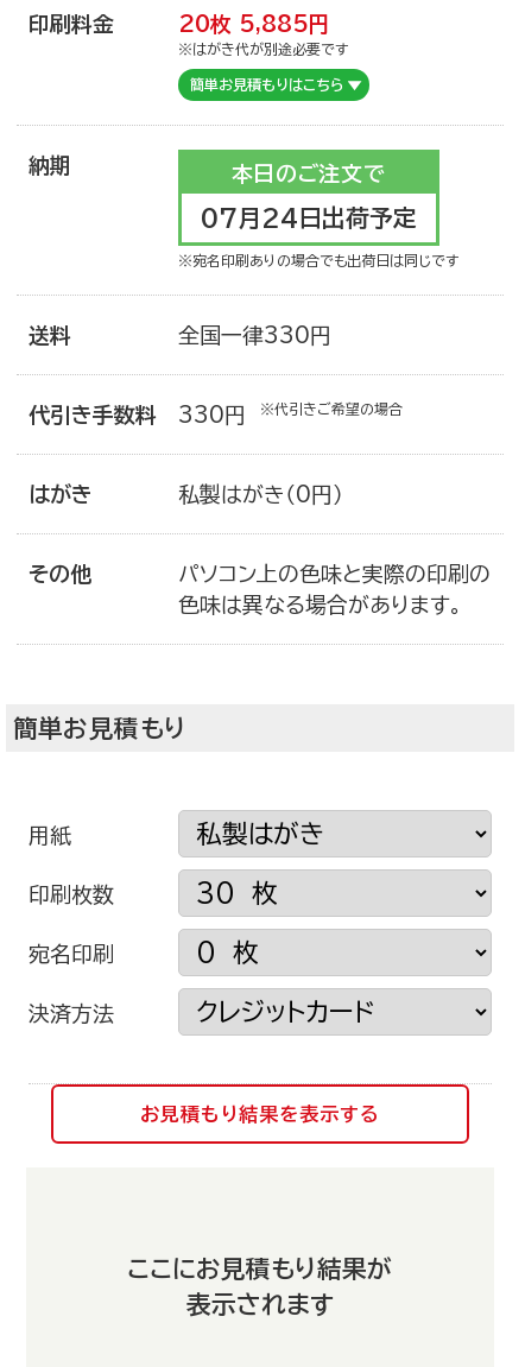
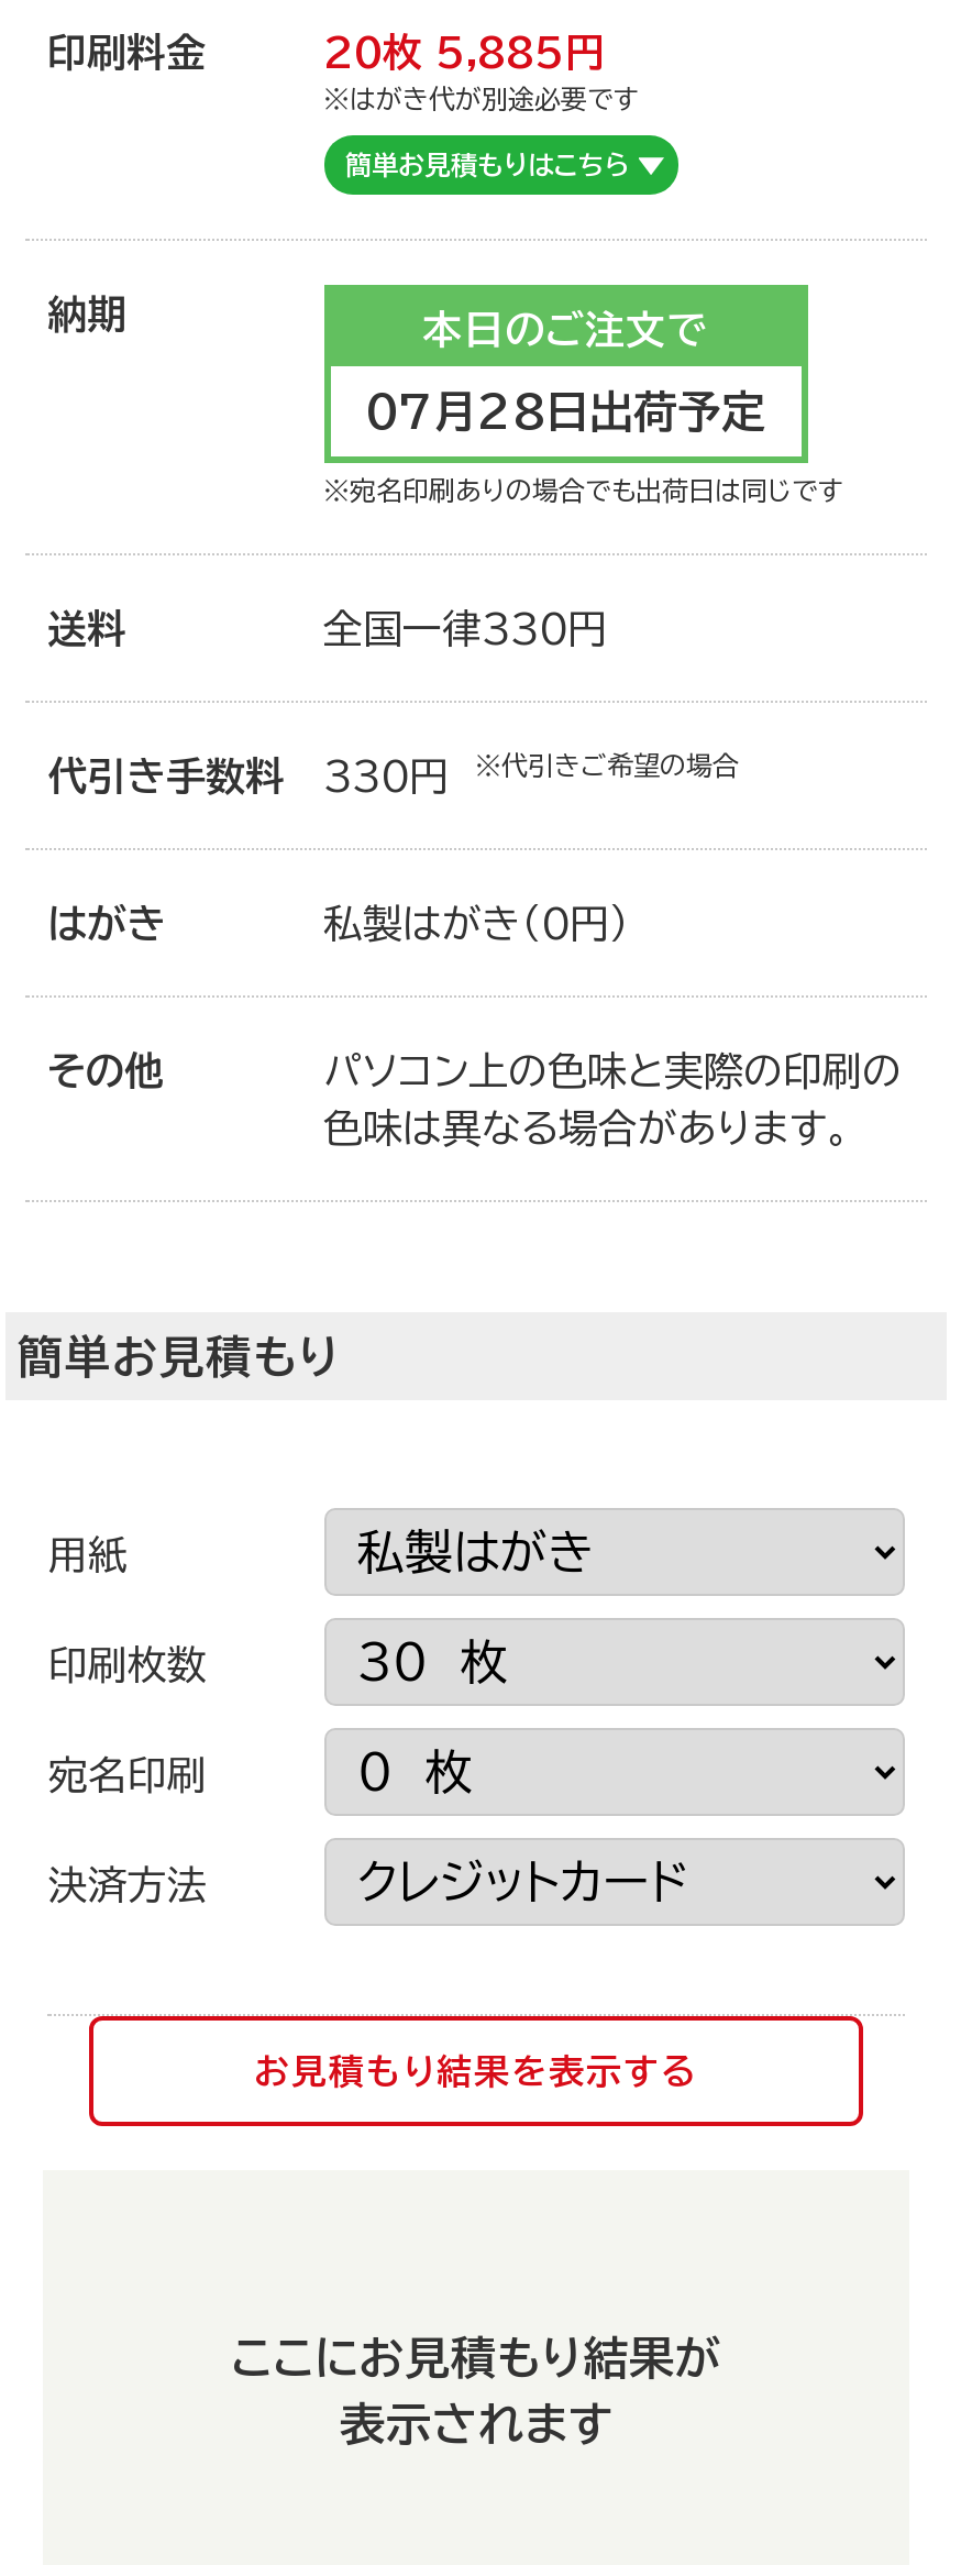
[200,206,416,229] 07月24日出荷予定 -> [365,388,765,432] 07月28日出荷予定

